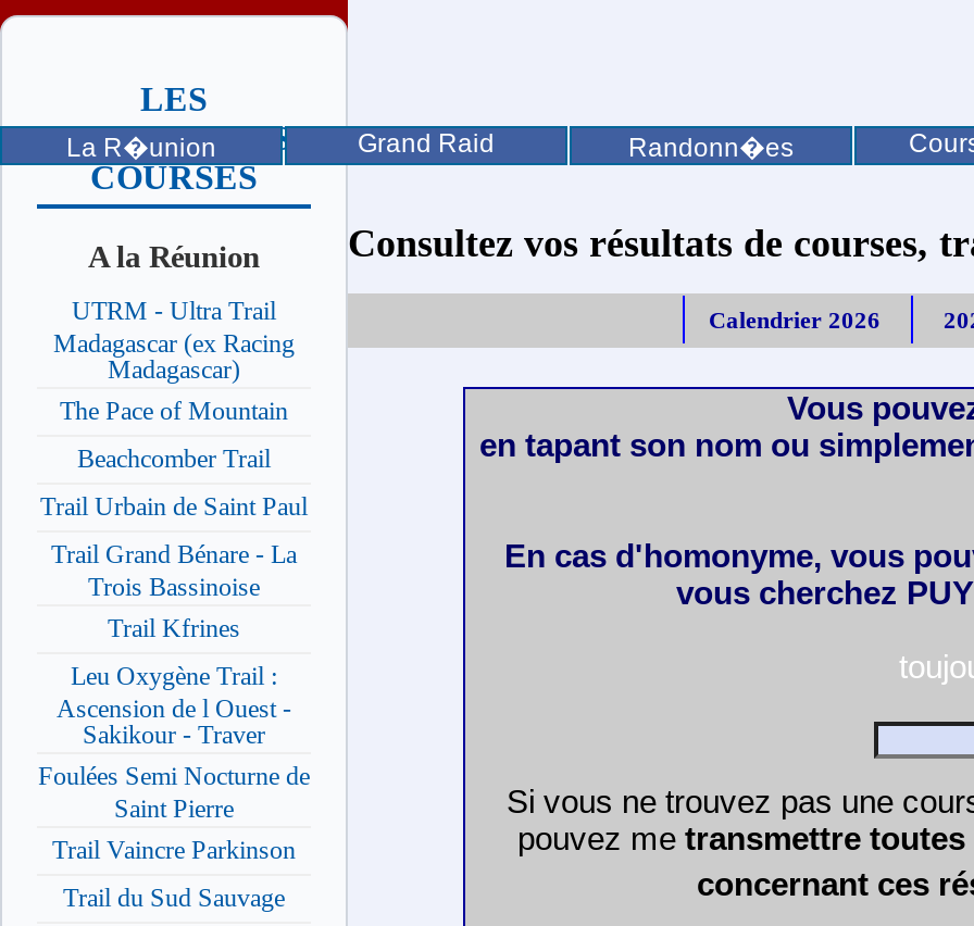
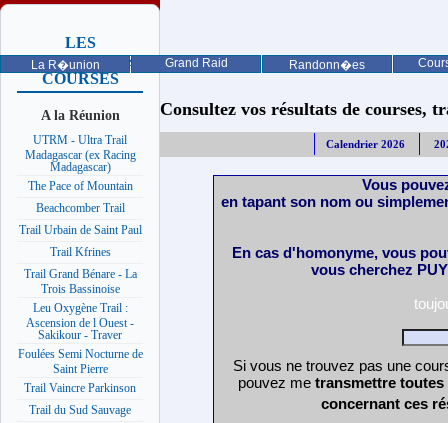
moved [51,540,297,598] -> [23,267,136,294]: Trail Grand Bénare - La | Trois Bassinoise
moved [108,613,240,644] -> [49,245,110,259]: Trail Kfrines

